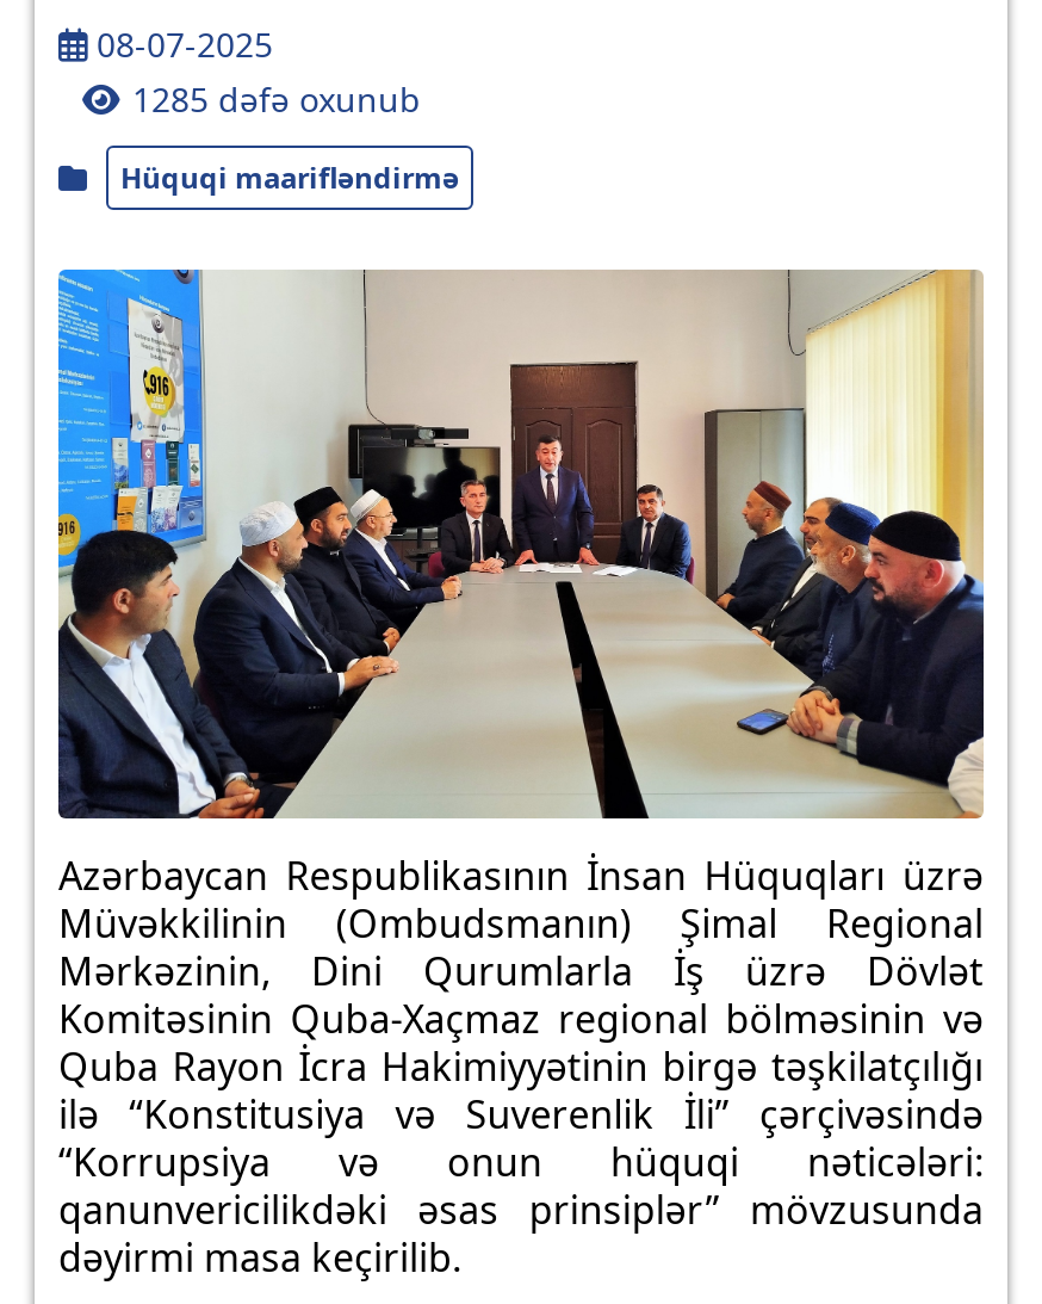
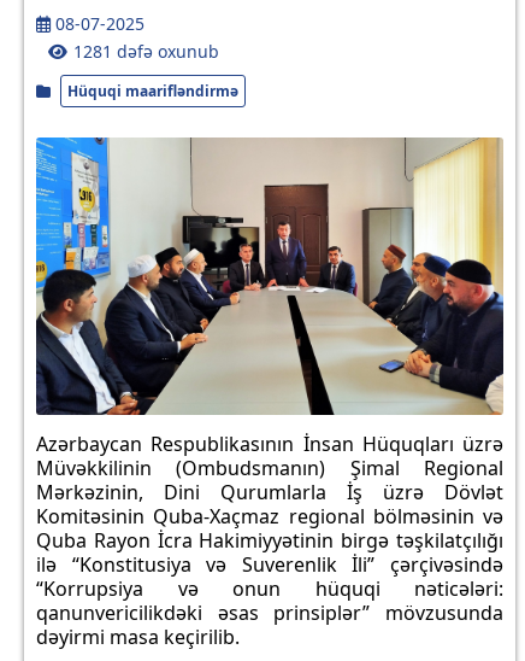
[132,77,421,122] 1285 dəfə oxunub -> [73,40,219,63] 1281 dəfə oxunub

